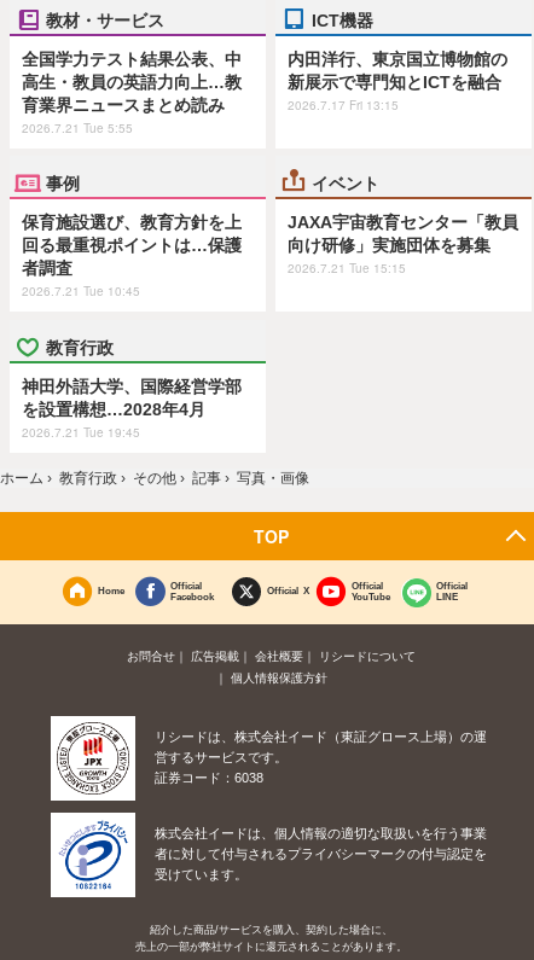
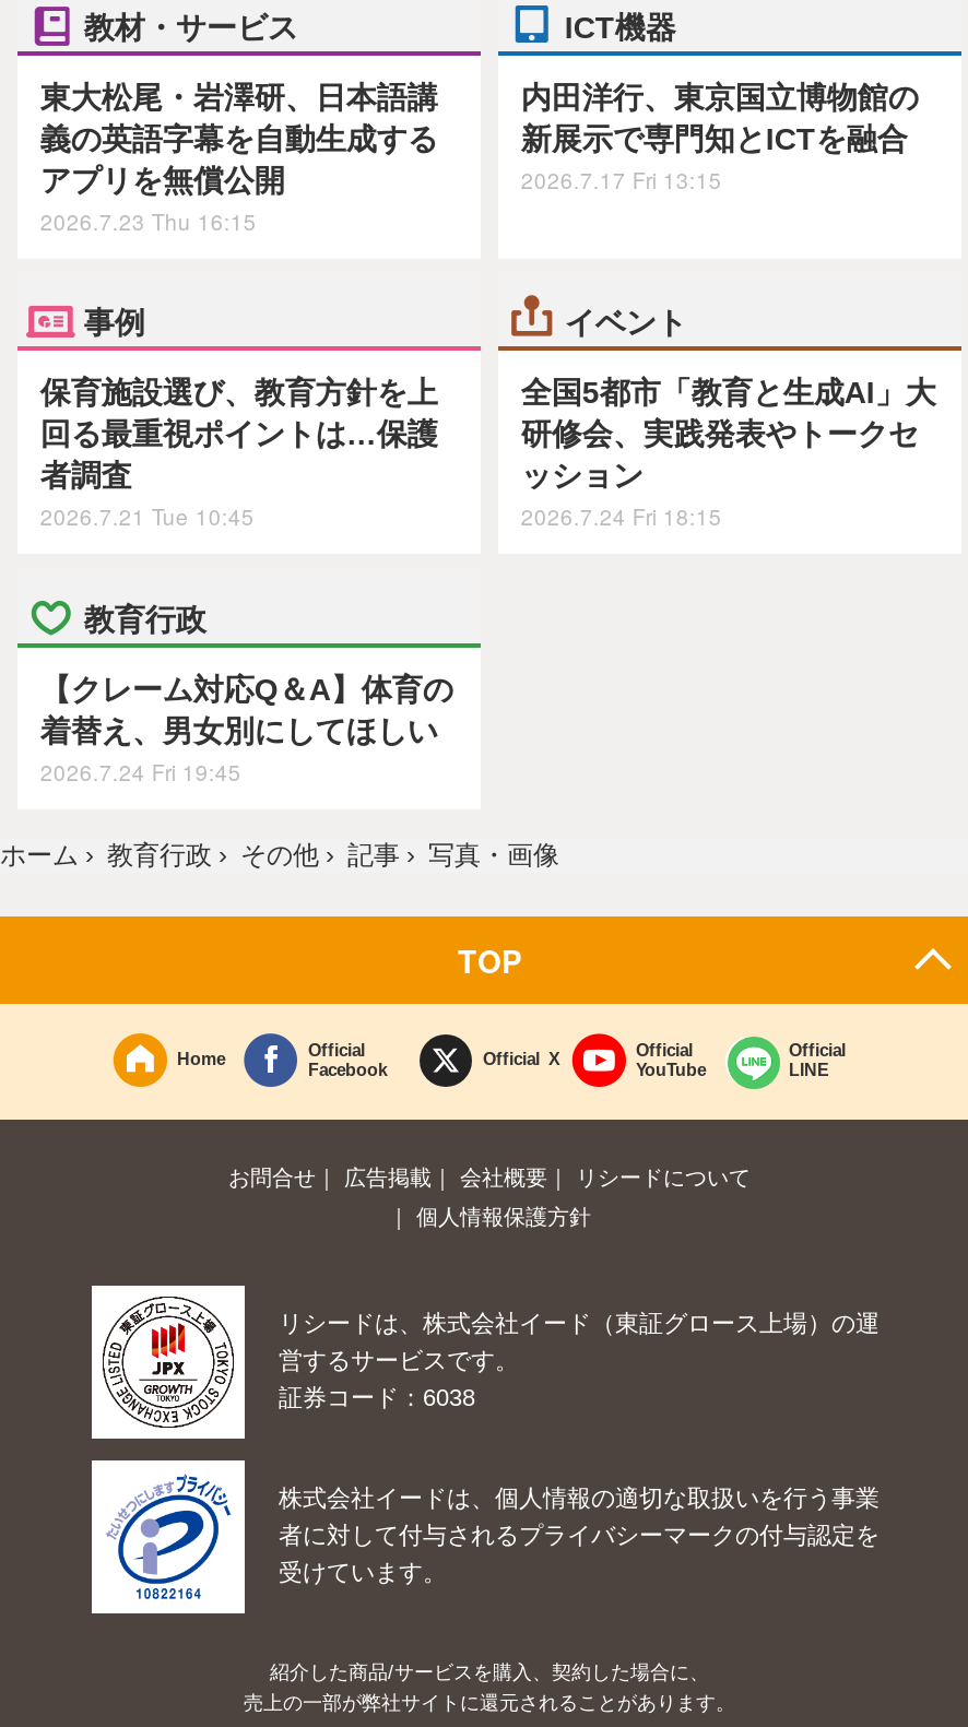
[22,49,242,136] 全国学力テスト結果公表、中 | 高生・教員の英語力向上…教 | 育業界ニュースまとめ読み | 2026.7.21 Tue 5:55 -> [40,79,438,237] 東大松尾・岩澤研、日本語講 | 義の英語字幕を自動生成する | アプリを無償公開 | 2026.7.23 Thu 16:15
[288,213,519,277] JAXA宇宙教育センター「教員 | 向け研修」実施団体を募集 | 2026.7.21 Tue 15:15 -> [521,376,936,533] 全国5都市「教育と生成AI」大 | 研修会、実践発表やトークセ | ッション | 2026.7.24 Fri 18:15
[22,377,242,441] 神田外語大学、国際経営学部 | を設置構想…2028年4月 | 2026.7.21 Tue 19:45 -> [40,672,453,787] 【クレーム対応Q＆A】体育の | 着替え、男女別にしてほしい | 2026.7.24 Fri 19:45

